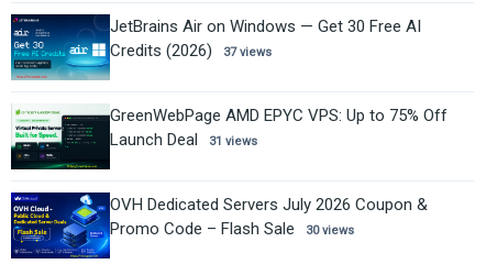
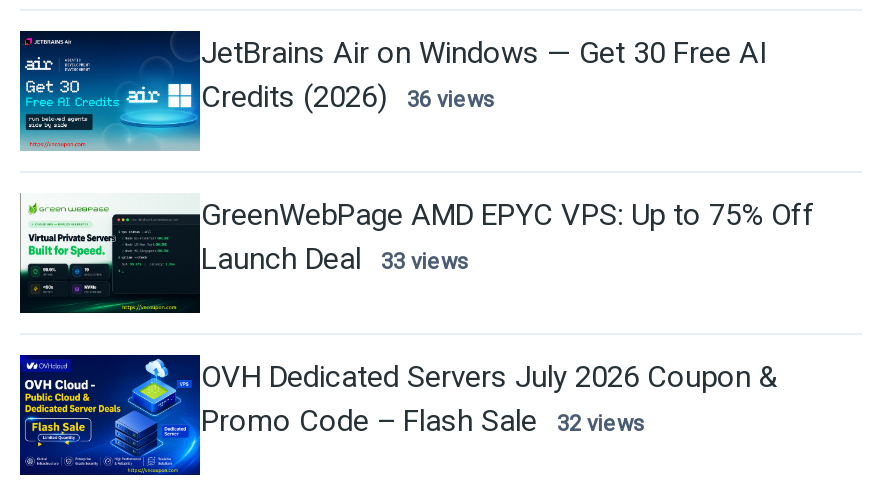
[110,41,272,61] Credits (2026) 37 views -> [201,79,495,115] Credits (2026) 36 views
[110,130,258,149] Launch Deal 31 views -> [201,241,469,277] Launch Deal 33 views
[110,219,354,239] Promo Code – Flash Sale 30 views -> [201,403,645,439] Promo Code – Flash Sale 32 views

